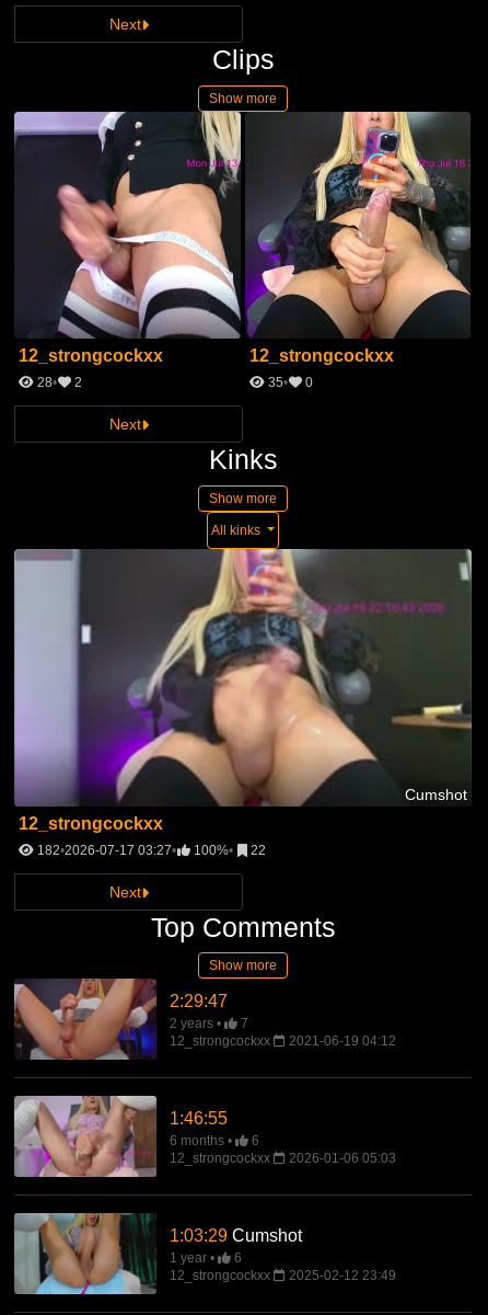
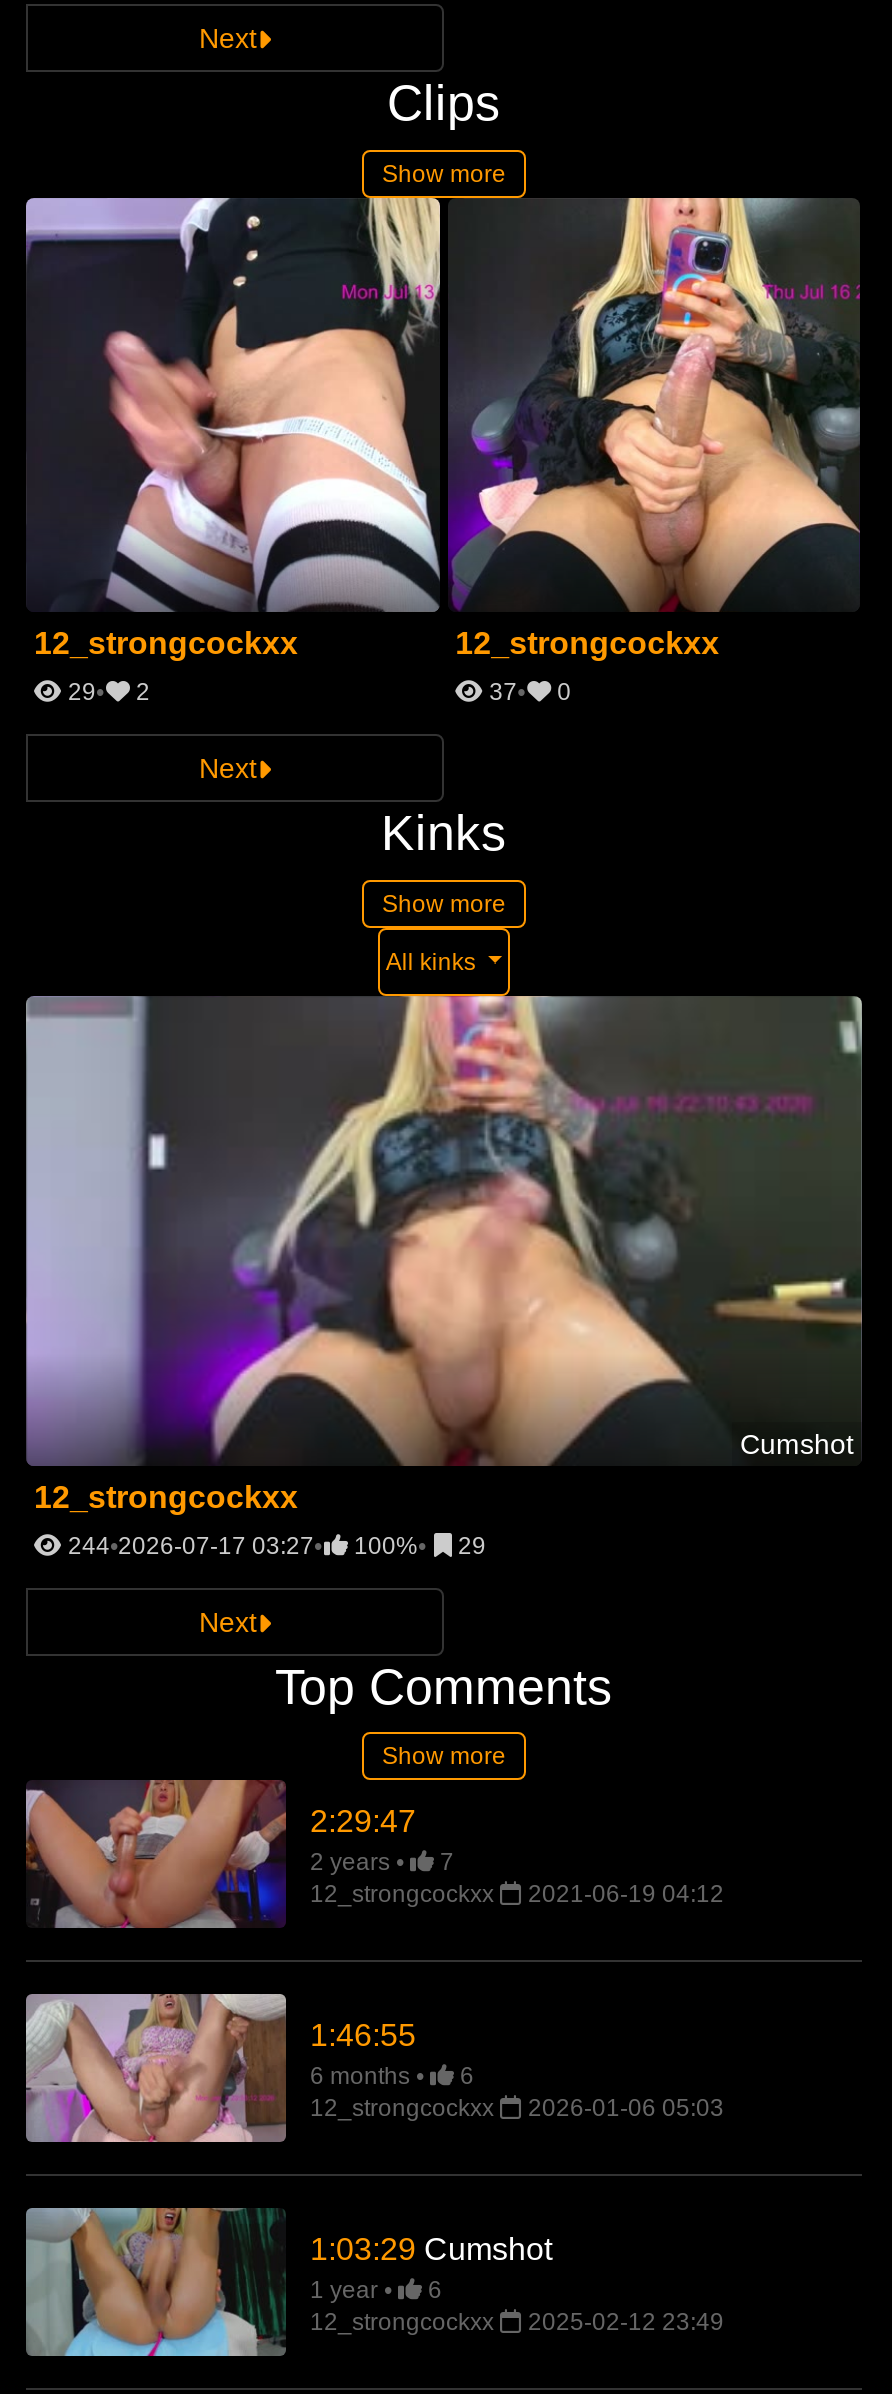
[34,375,82,390] 28 2 -> [62,678,150,706] 29 2
[264,375,312,390] 35 0 -> [483,678,571,706] 37 0
[34,842,172,858] 182 2026-07-17 03:27 -> [62,1531,314,1559] 244 2026-07-17 03:27
[251,842,266,858] 22 -> [458,1531,486,1559] 29

